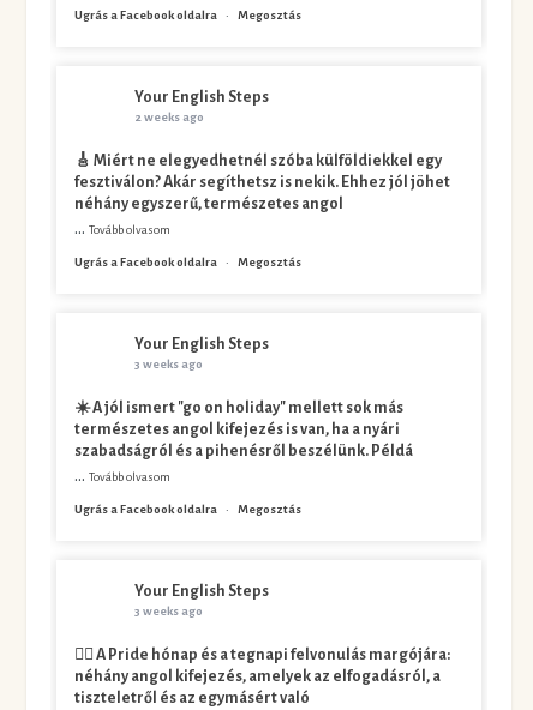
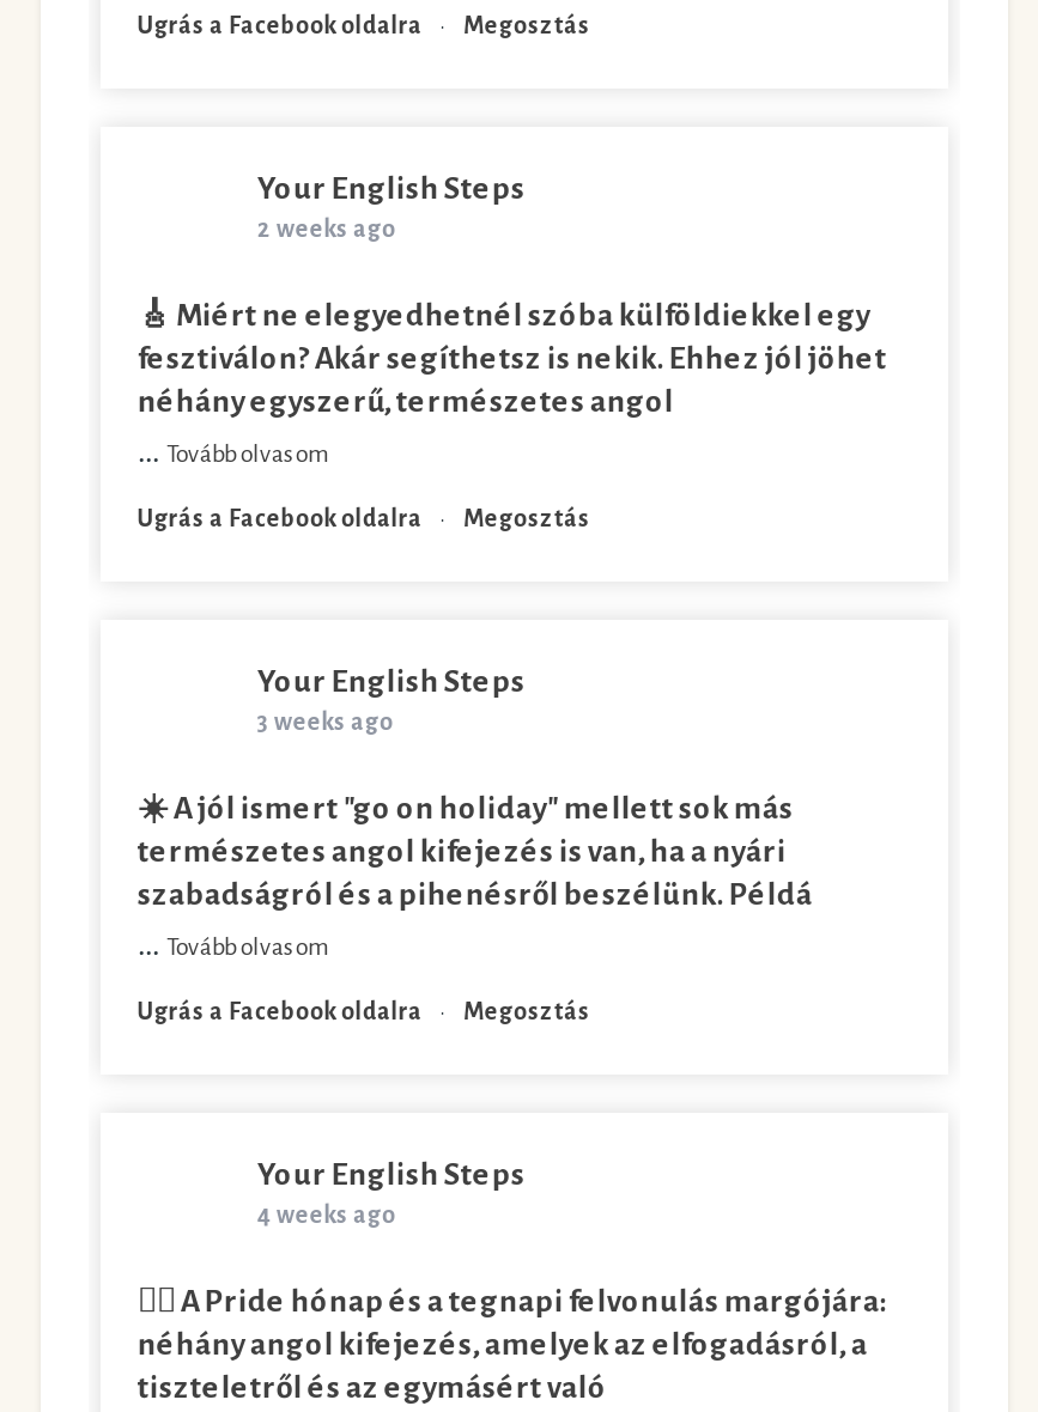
[135,604,203,618] 3 weeks ago -> [257,1201,396,1228] 4 weeks ago

